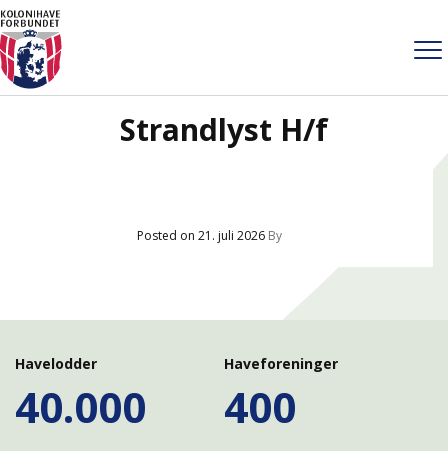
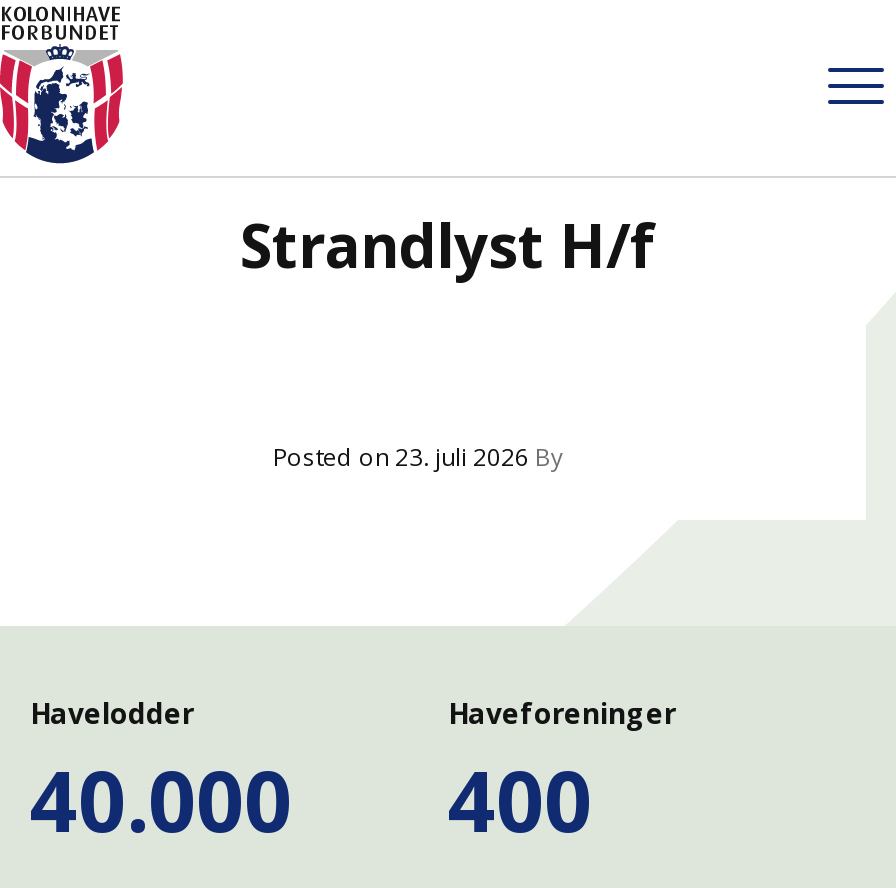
[136,227,281,244] Posted on 21. juli 2026 By -> [273,440,563,474] Posted on 23. juli 2026 By

